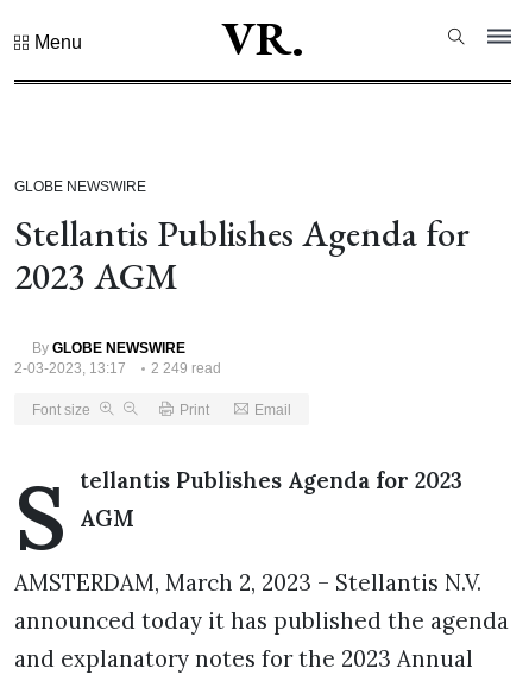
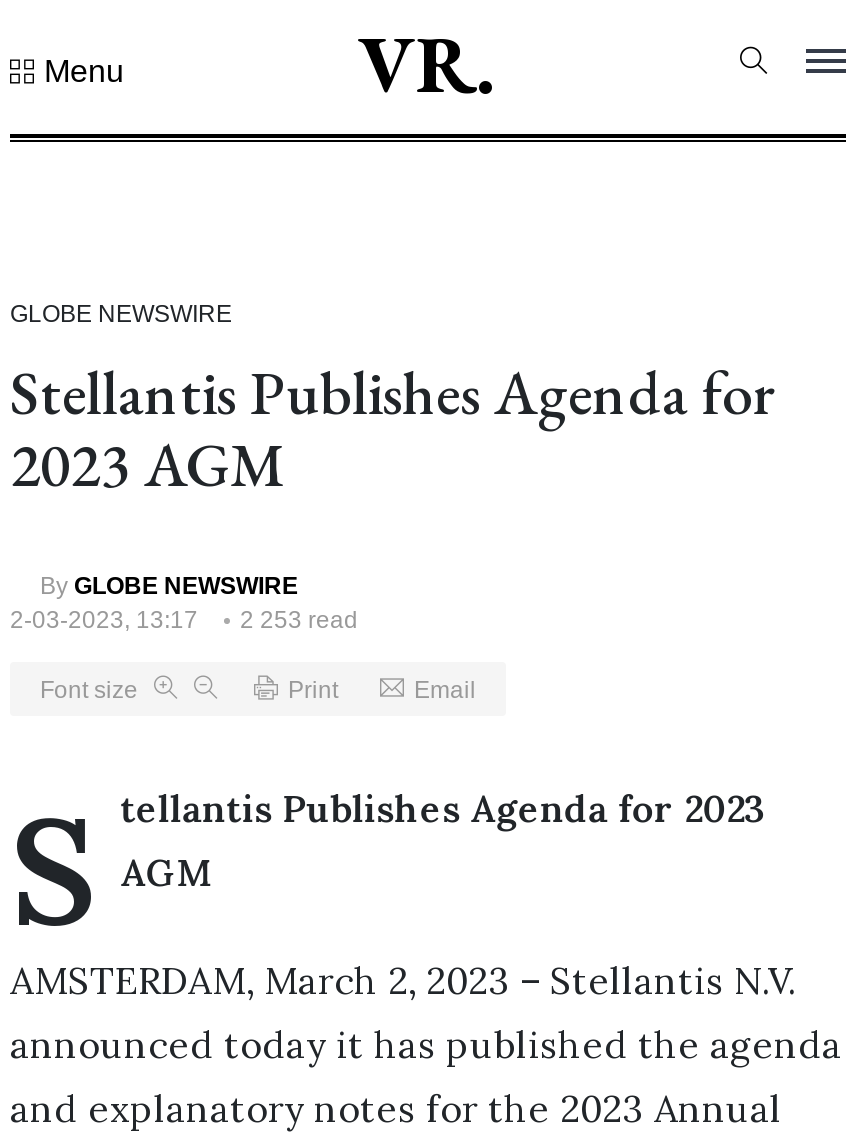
[14,360,221,377] 2-03-2023, 13:17 2 249 read -> [10,606,358,634] 2-03-2023, 13:17 2 253 read

